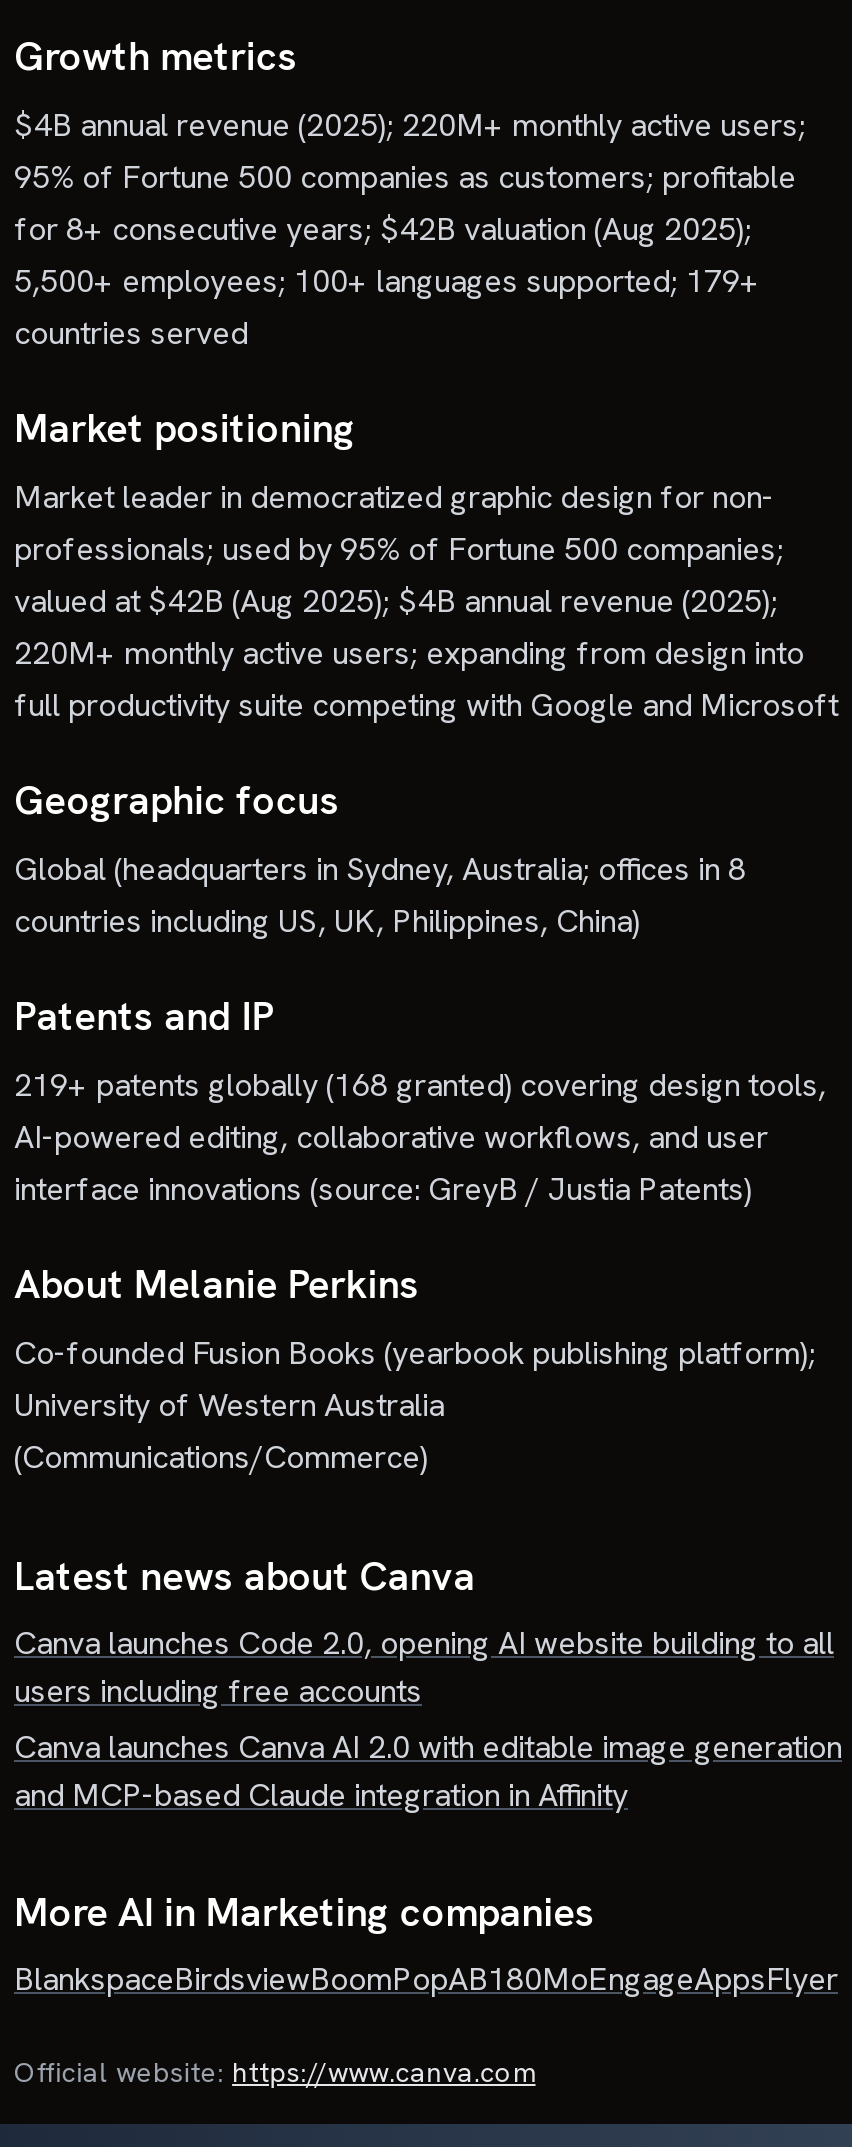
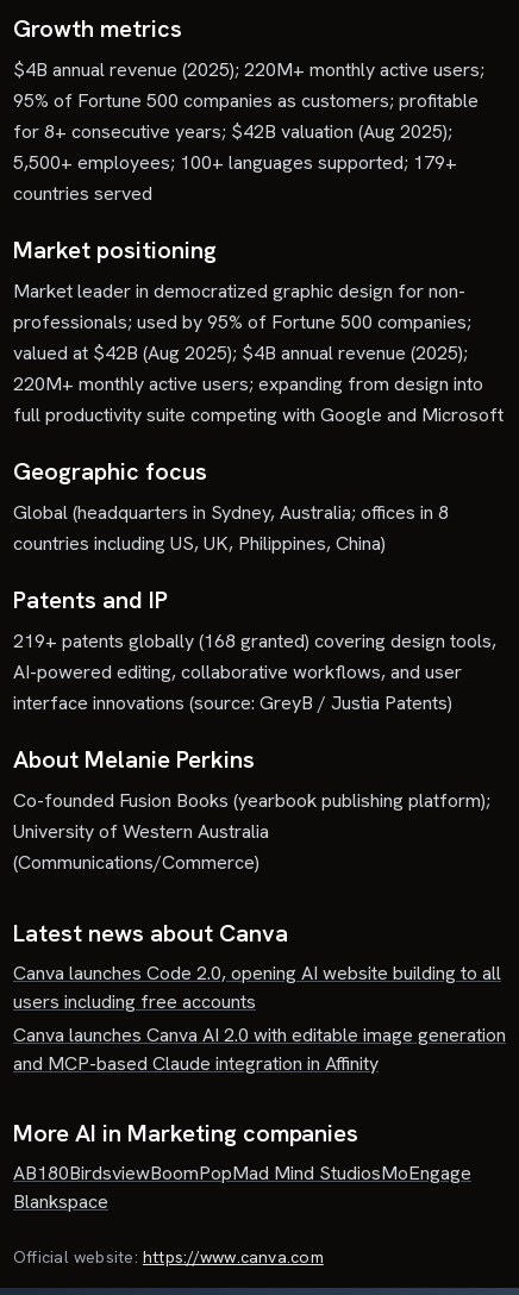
[14,1958,838,2000] BlankspaceBirdsviewBoomPopAB180MoEngageAppsFlyer -> [13,1161,471,1214] AB180BirdsviewBoomPopMad Mind StudiosMoEngage | Blankspace

